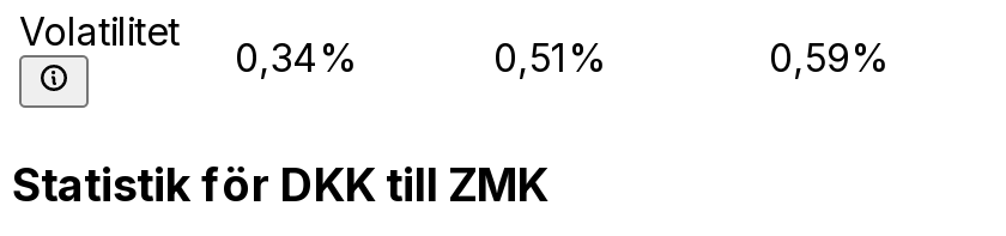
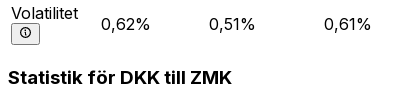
[235,33,357,81] 0,34% -> [101,14,151,34] 0,62%
[769,33,889,81] 0,59% -> [324,14,372,34] 0,61%

